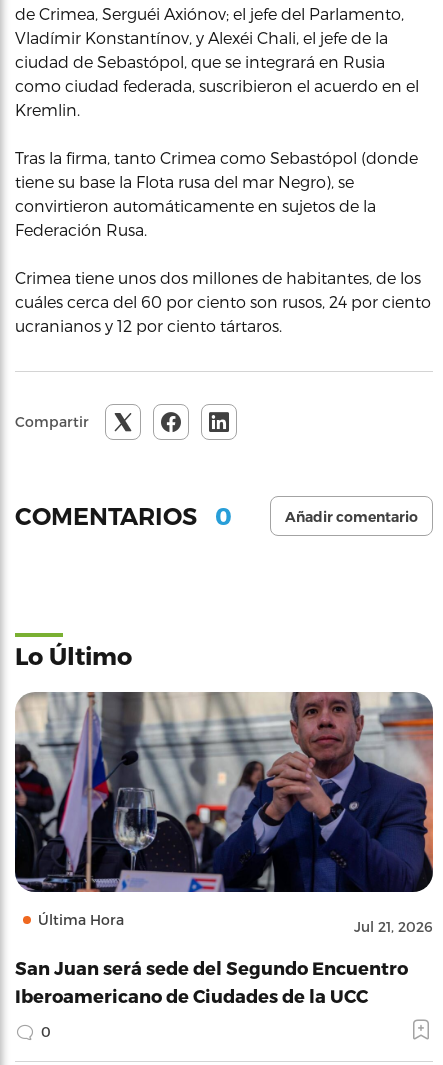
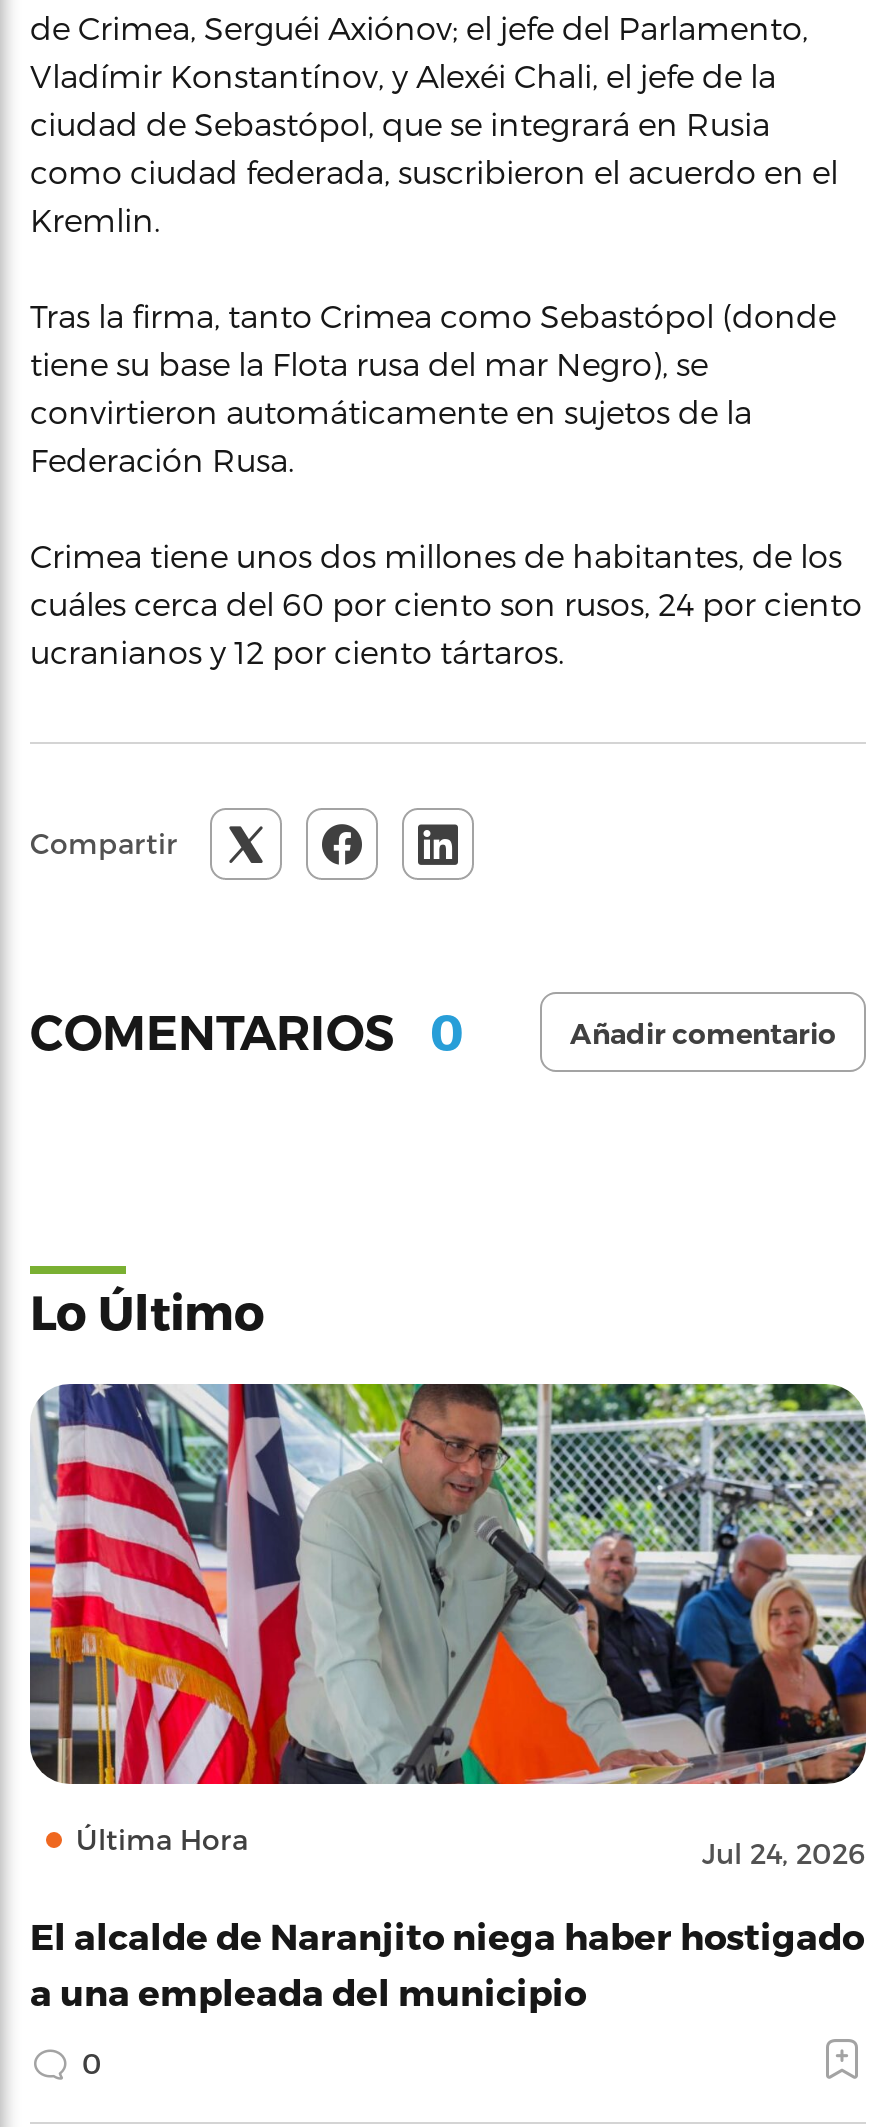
[14,691,434,935] [image] | Jul 21, 2026 -> [28,1382,868,1870] [image] | Jul 24, 2026
[15,957,408,1006] San Juan será sede del Segundo Encuentro | Iberoamericano de Ciudades de la UCC -> [30,1914,864,2012] El alcalde de Naranjito niega haber hostigado | a una empleada del municipio

